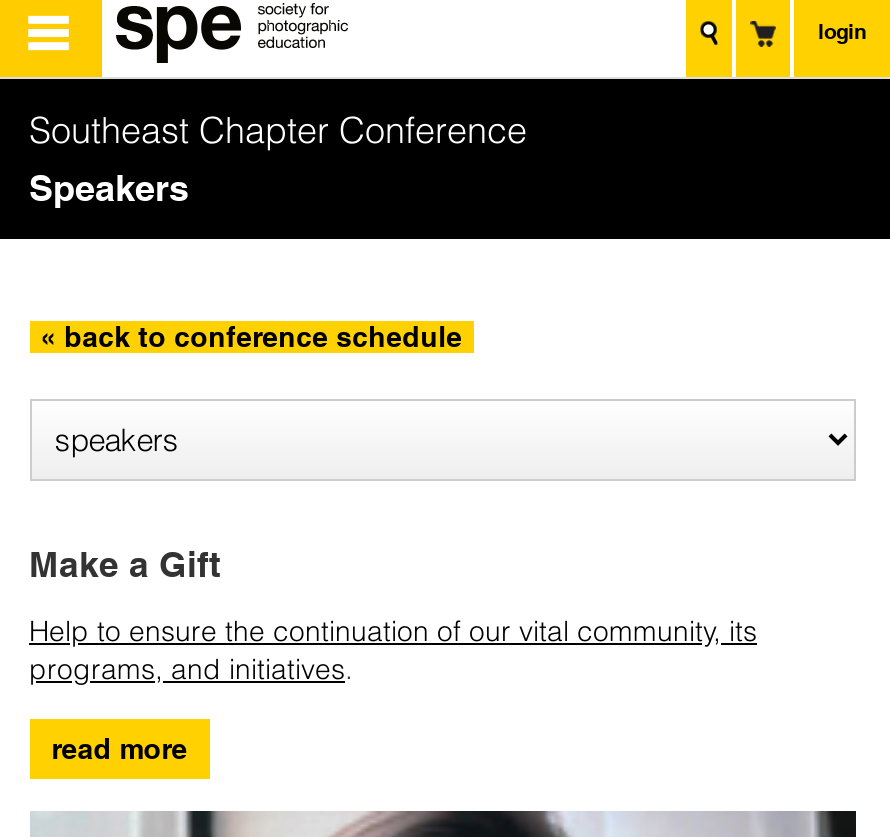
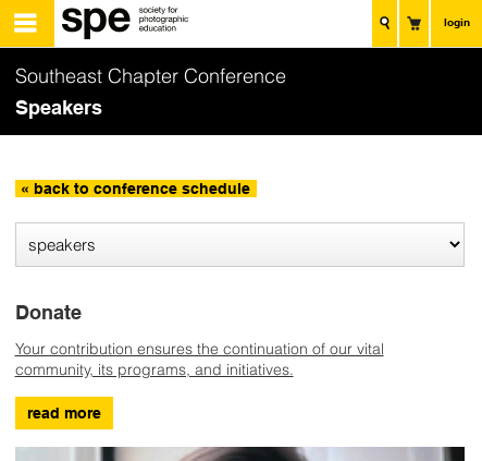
[29,543,221,585] Make a Gift -> [15,301,81,324] Donate
[29,613,757,687] Help to ensure the continuation of our vital community, its | programs, and initiatives. -> [15,339,384,379] Your contribution ensures the continuation of our vital | community, its programs, and initiatives.

